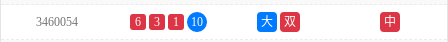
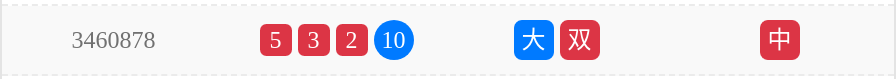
[36,15,78,29] 3460054 -> [72,26,156,54] 3460878
[135,15,141,29] 6 -> [270,26,282,54] 5
[173,15,179,29] 1 -> [346,26,358,54] 2

